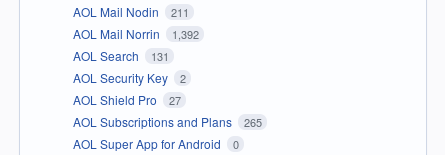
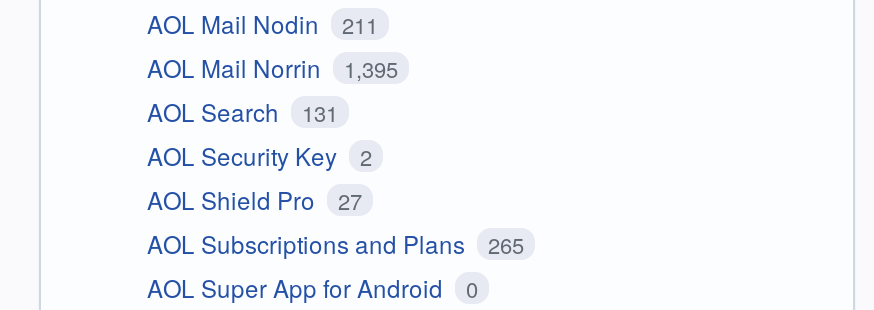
[73,25,198,42] AOL Mail Norrin 1,392 -> [147,49,398,83] AOL Mail Norrin 1,395

